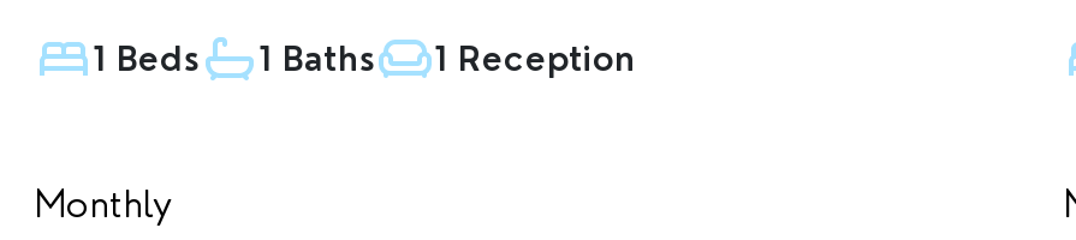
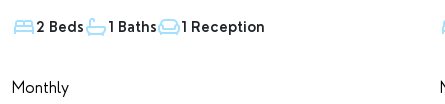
[93,39,636,78] 1 Beds 1 Baths 1 Reception -> [36,19,265,35] 2 Beds 1 Baths 1 Reception

